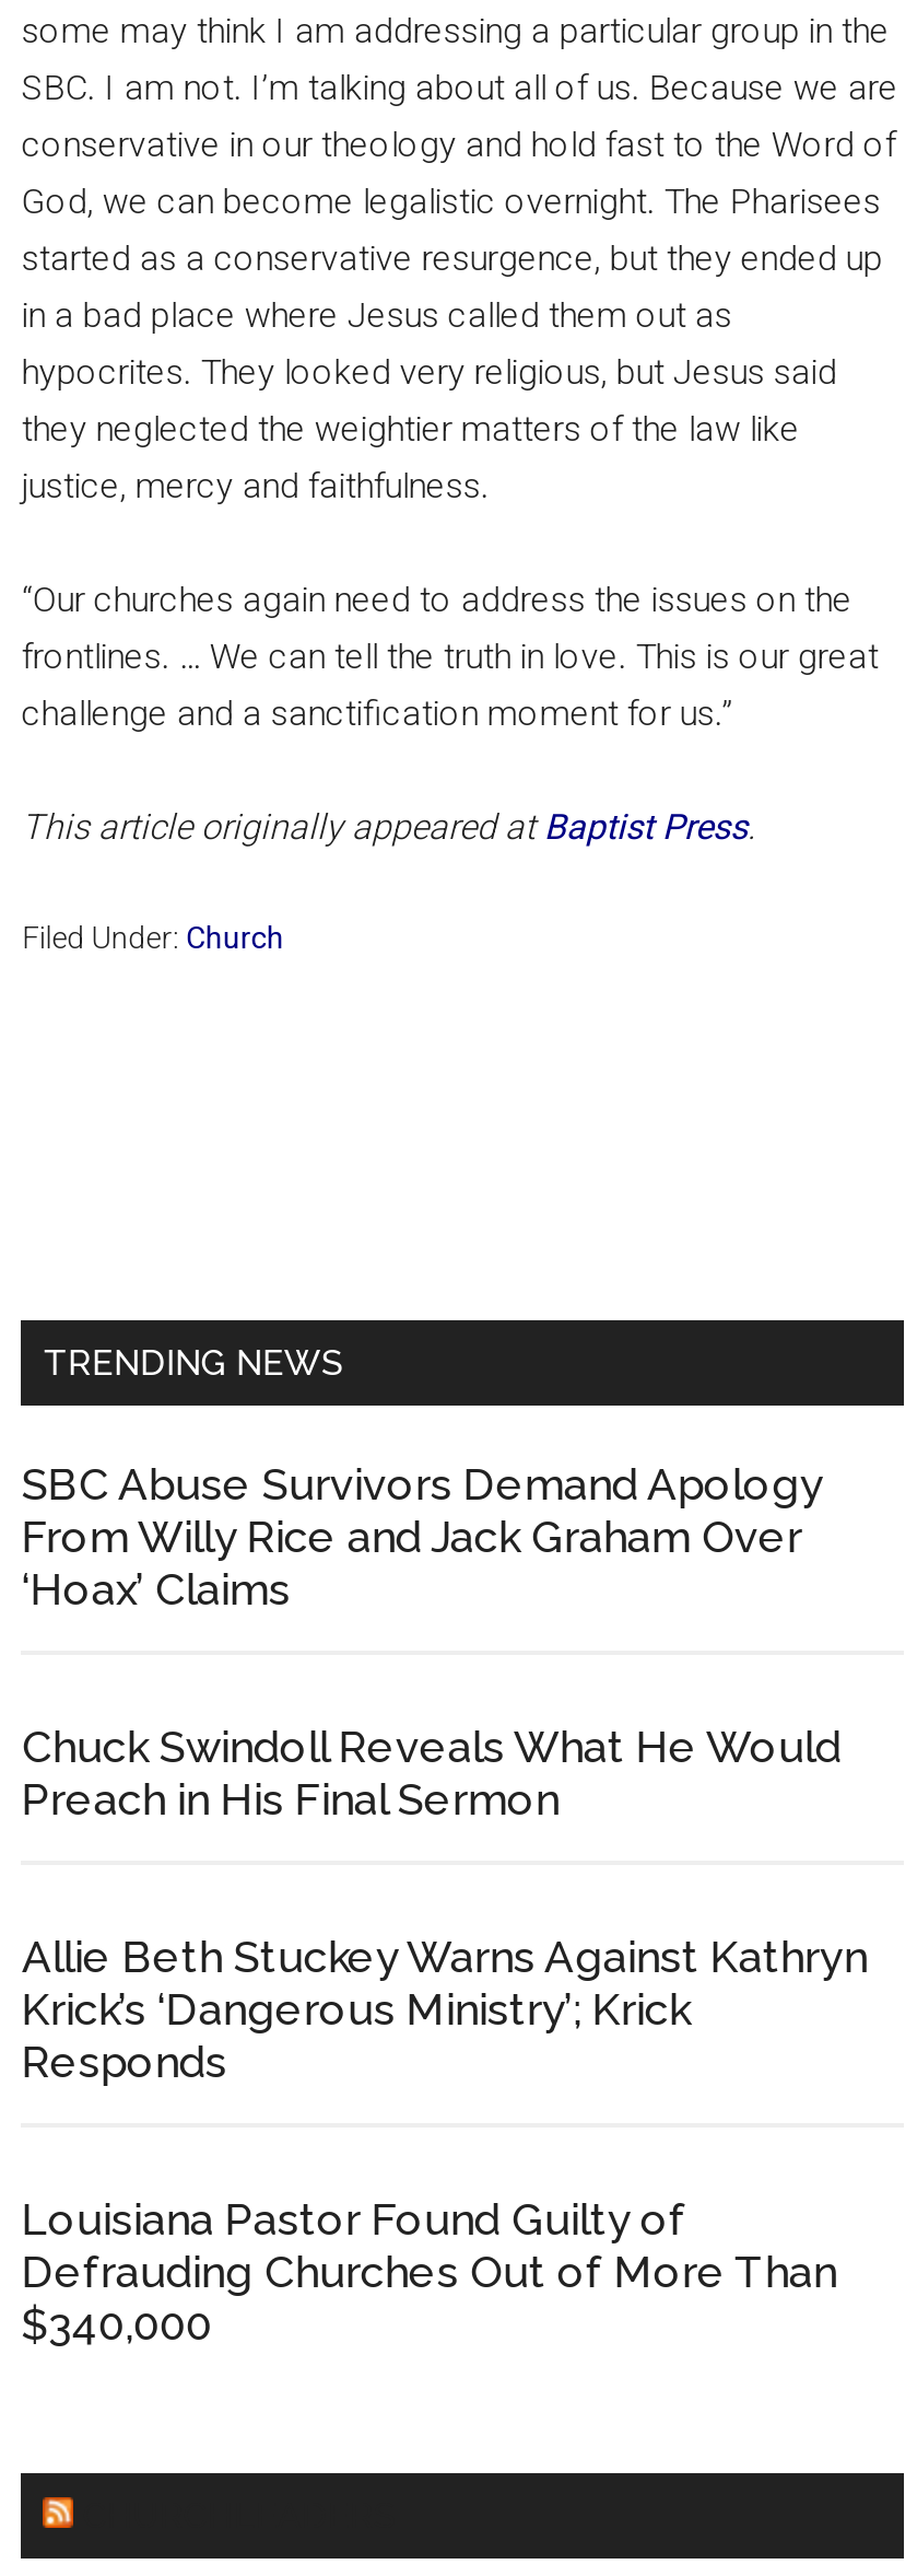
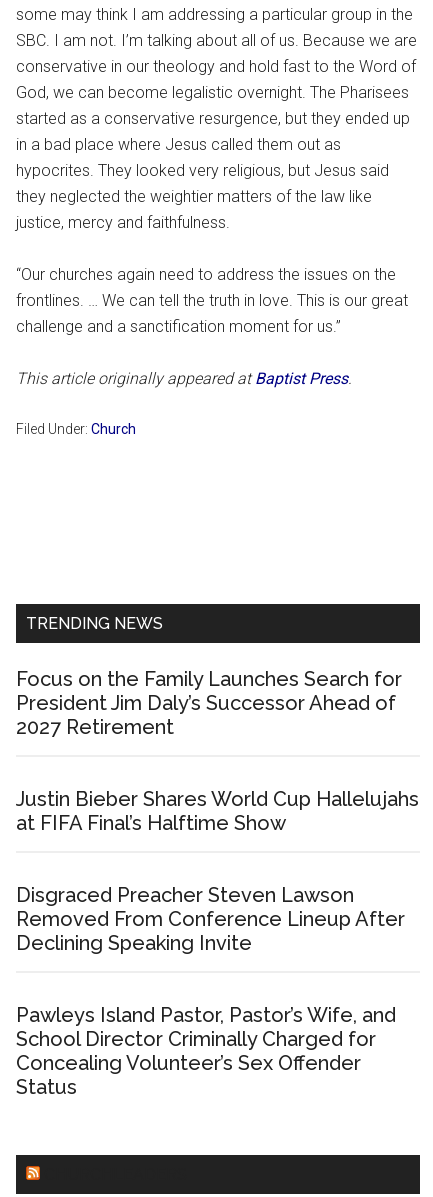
[22,1459,822,1616] SBC Abuse Survivors Demand Apology | From Willy Rice and Jack Graham Over | ‘Hoax’ Claims -> [16,667,402,739] Focus on the Family Launches Search for | President Jim Daly’s Successor Ahead of | 2027 Retirement
[22,1721,841,1826] Chuck Swindoll Reveals What He Would | Preach in His Final Sermon -> [16,787,419,835] Justin Bieber Shares World Cup Hallelujahs | at FIFA Final’s Halftime Show
[22,1932,868,2089] Allie Beth Stuckey Warns Against Kathryn | Krick’s ‘Dangerous Ministry’; Krick | Responds -> [16,883,405,955] Disgraced Preacher Steven Lawson | Removed From Conference Lineup After | Declining Speaking Invite
[22,2194,837,2352] Louisiana Pastor Found Guilty of | Defrauding Churches Out of More Than | $340,000 -> [16,1003,396,1099] Pawleys Island Pastor, Pastor’s Wife, and | School Director Criminally Charged for | Concealing Volunteer’s Sex Offender | Status

